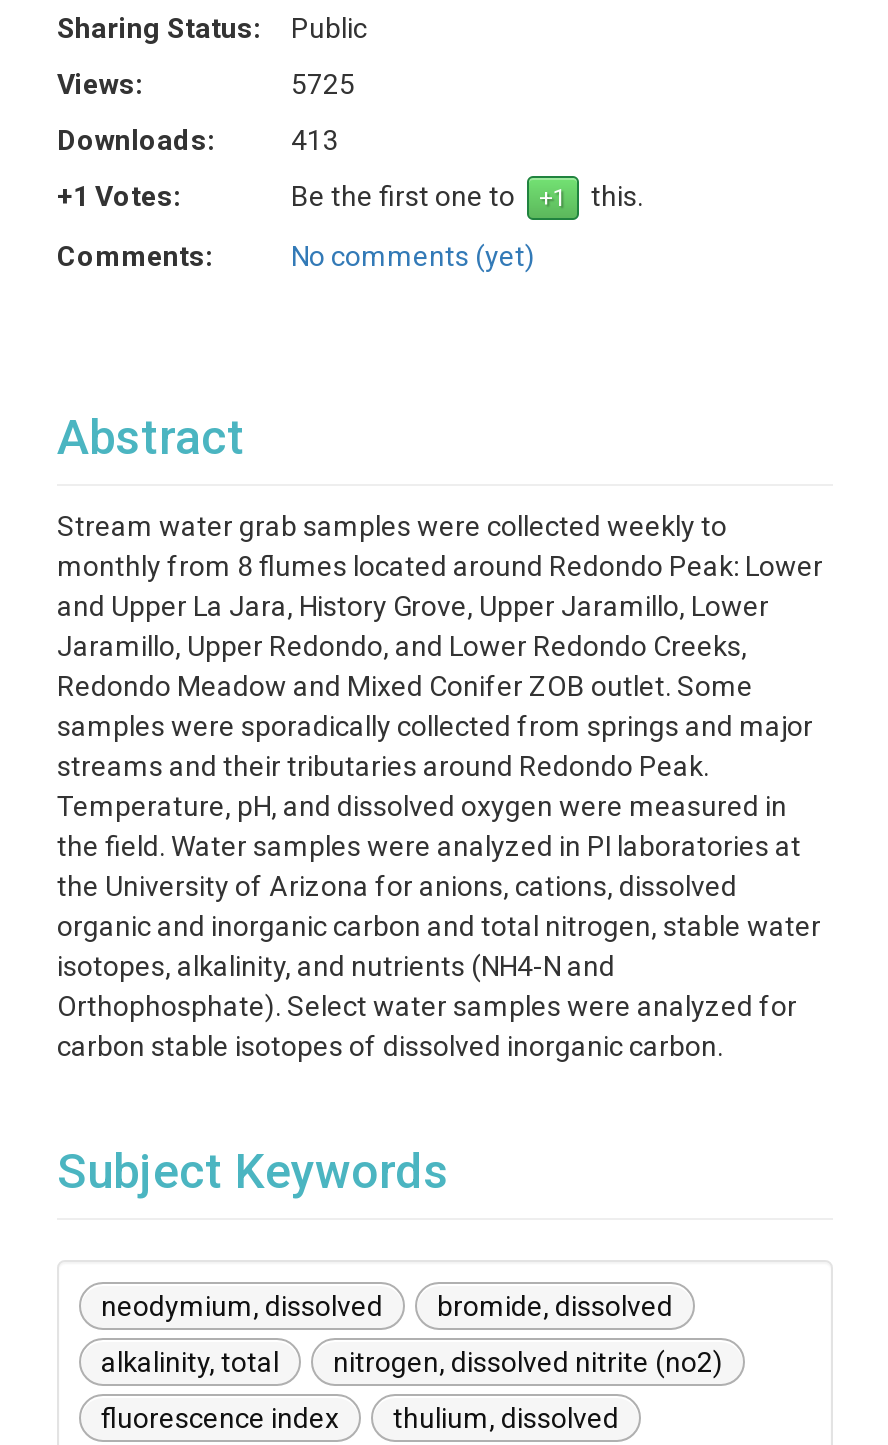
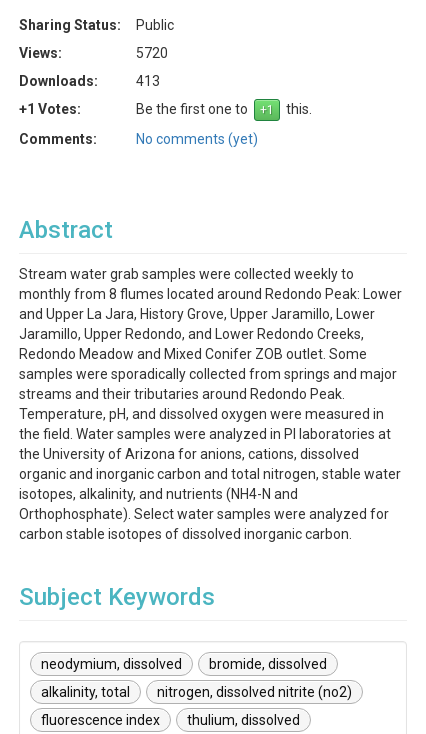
[291,68,355,100] 5725 -> [136,45,168,61] 5720

